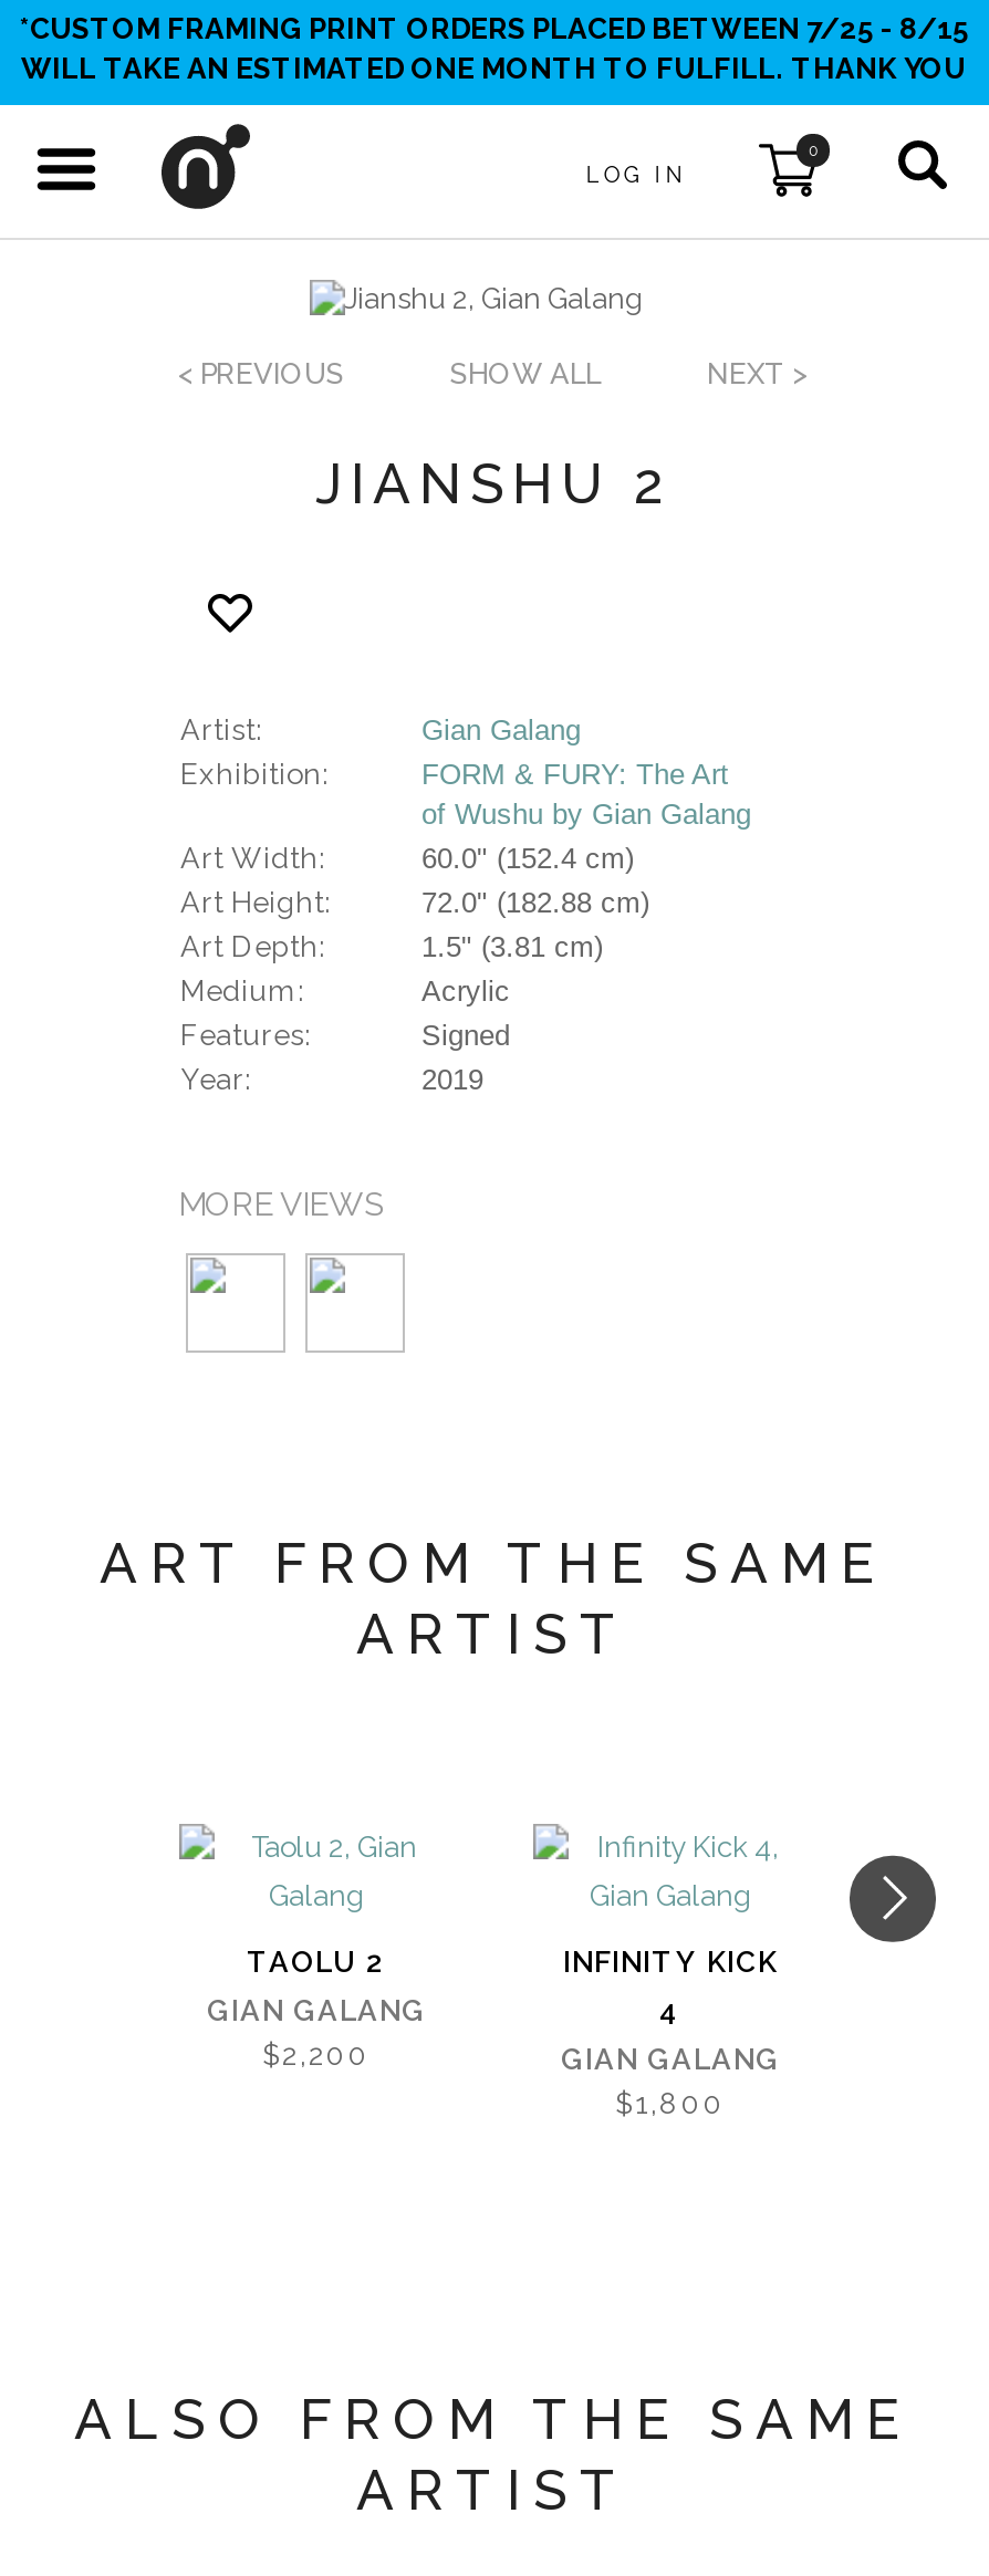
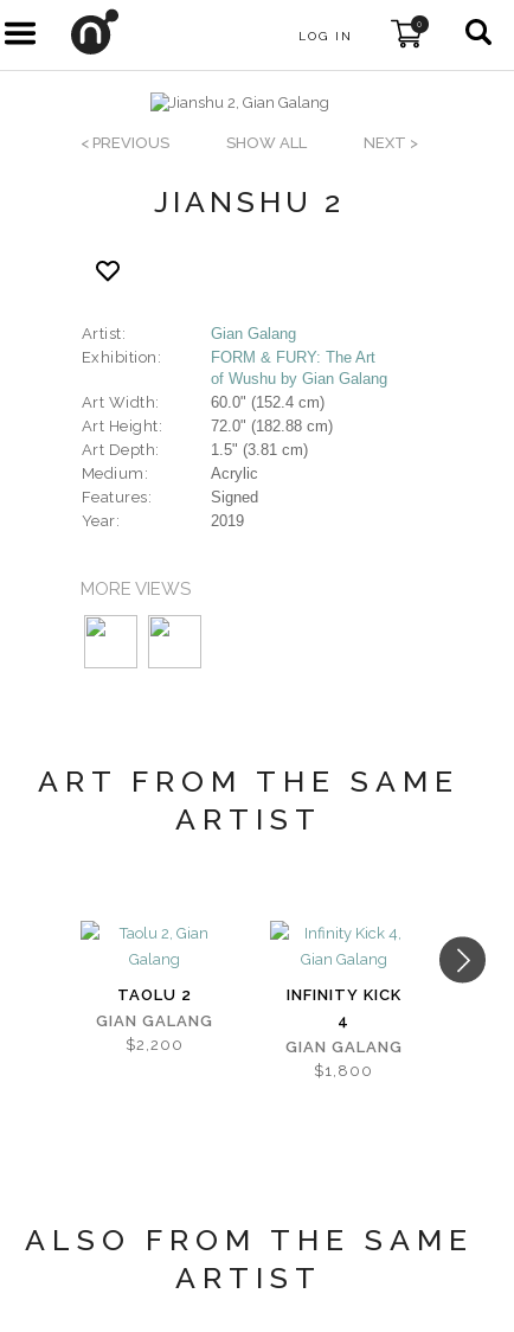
[19,13,968,86] *CUSTOM FRAMING PRINT ORDERS PLACED BETWEEN 7/25 - 8/15 | WILL TAKE AN ESTIMATED ONE MONTH TO FULFILL. THANK YOU -> none

